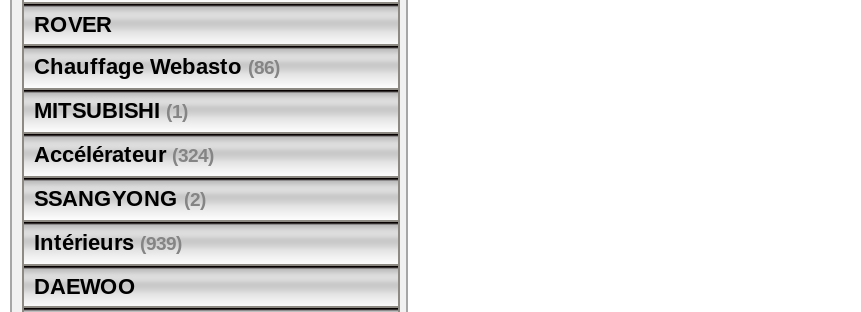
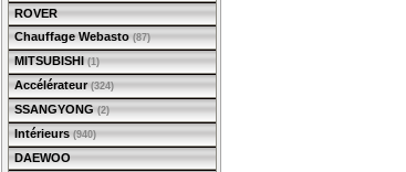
[34,54,280,78] Chauffage Webasto (86) -> [14,30,150,43] Chauffage Webasto (87)
[34,230,182,254] Intérieurs (939) -> [14,127,96,140] Intérieurs (940)

